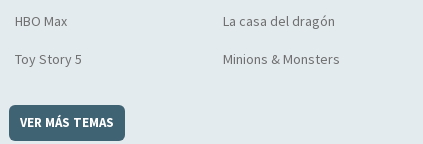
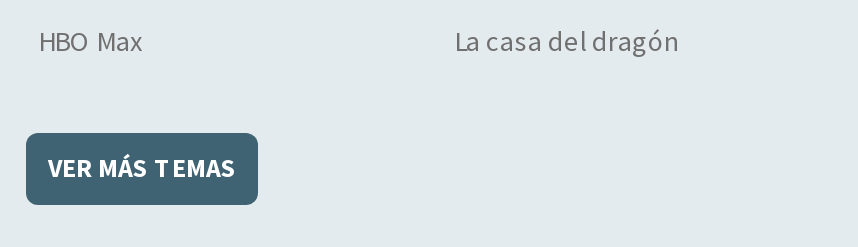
[15,50,340,68] Toy Story 5 | Minions & Monsters -> none

